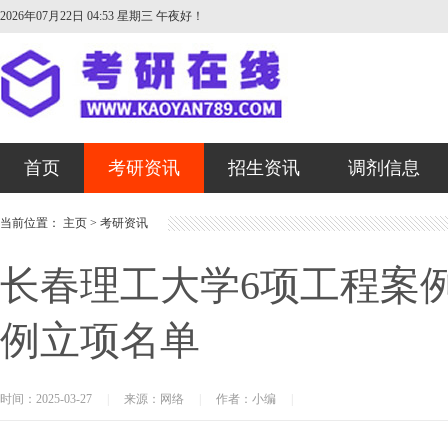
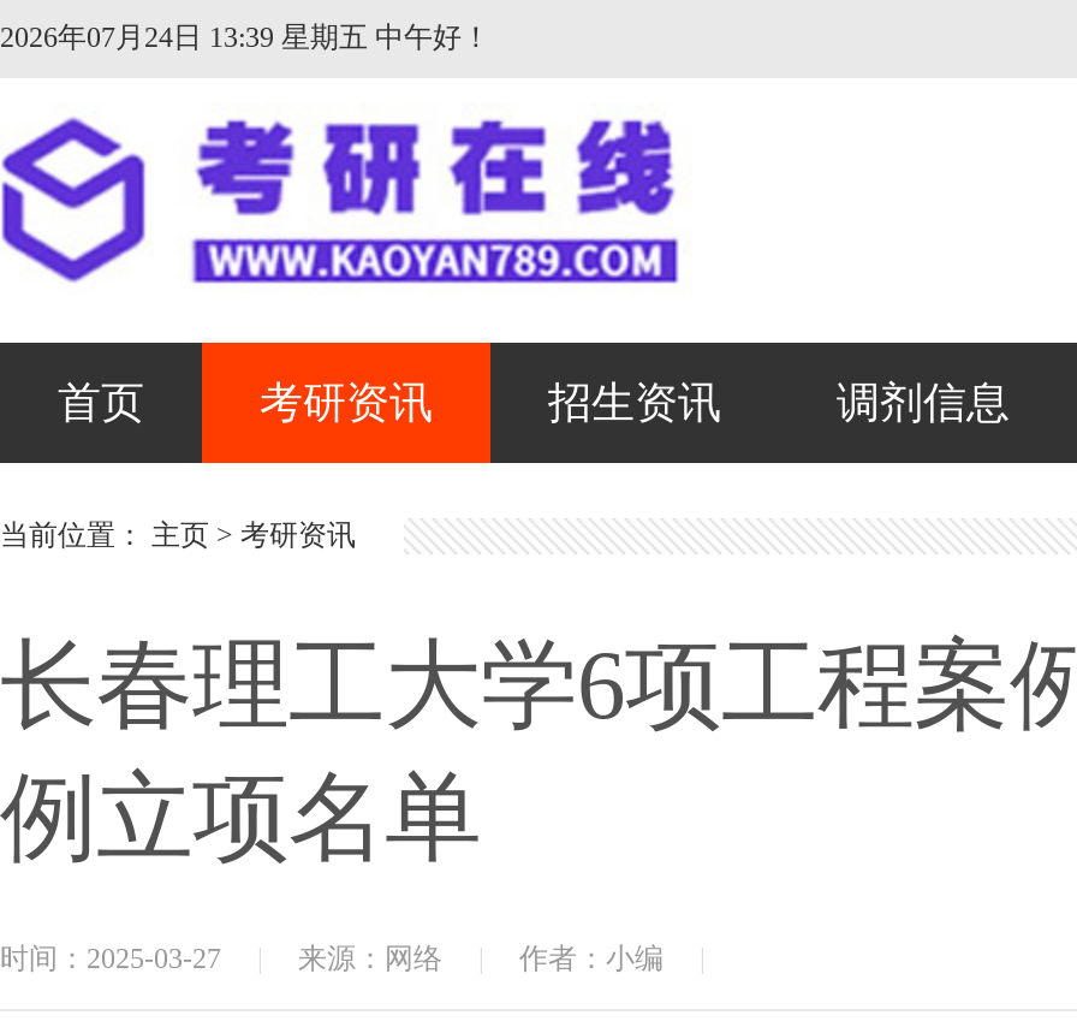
[0,9,204,23] 2026年07月22日 04:53 星期三午夜好！ -> [0,20,490,54] 2026年07月24日 13:39 星期五中午好！

